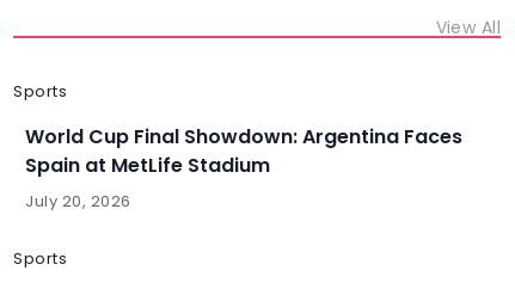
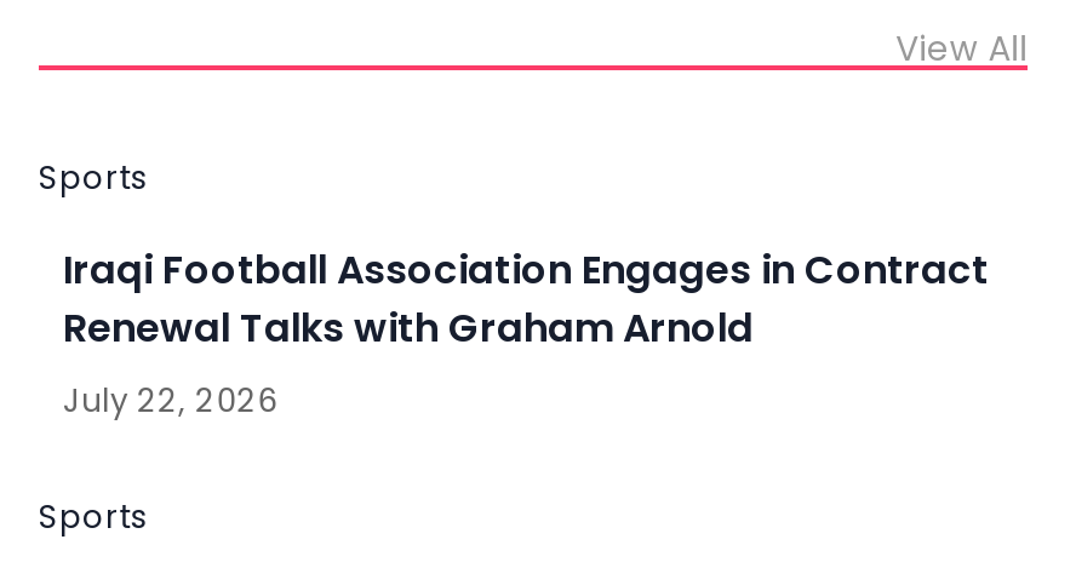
[25,123,462,213] World Cup Final Showdown: Argentina Faces | Spain at MetLife Stadium | July 20, 2026 -> [63,243,989,425] Iraqi Football Association Engages in Contract | Renewal Talks with Graham Arnold | July 22, 2026

